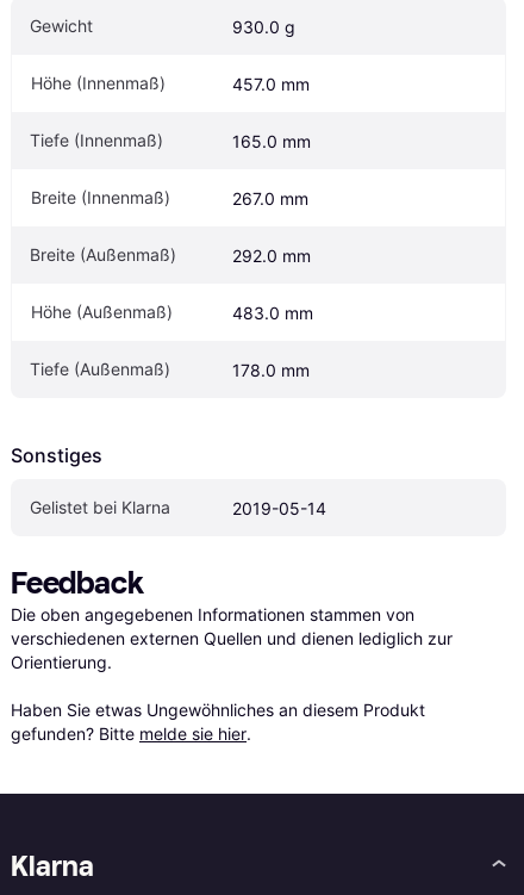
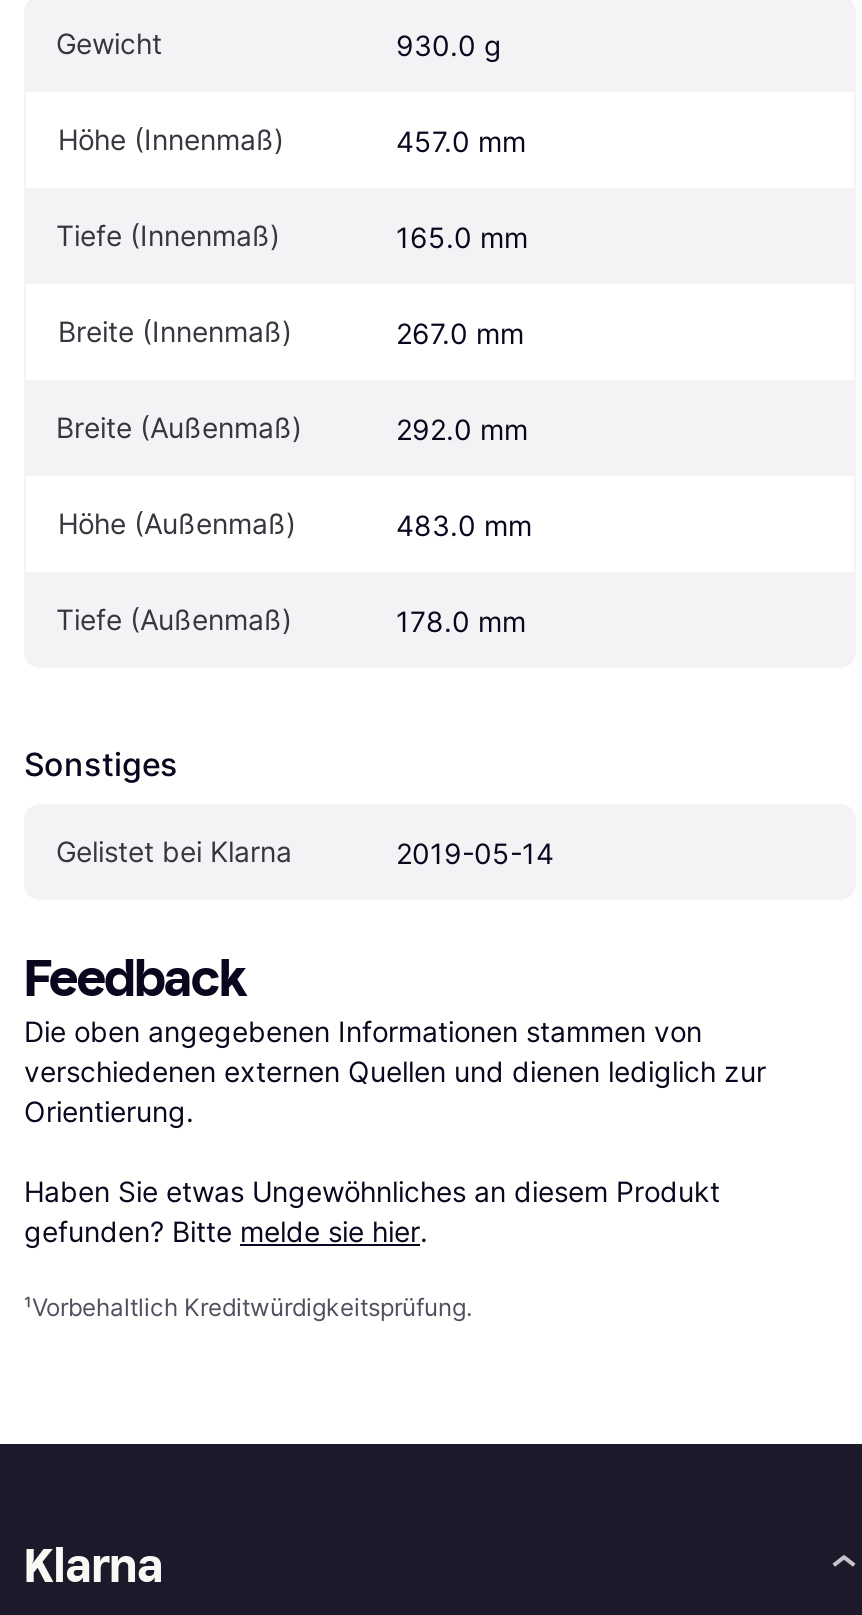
none -> [24,1292,472,1322] ¹Vorbehaltlich Kreditwürdigkeitsprüfung.

